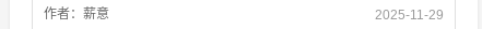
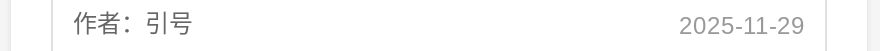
[44,6,109,21] 作者：薪意 -> [73,10,193,38] 作者：引号

